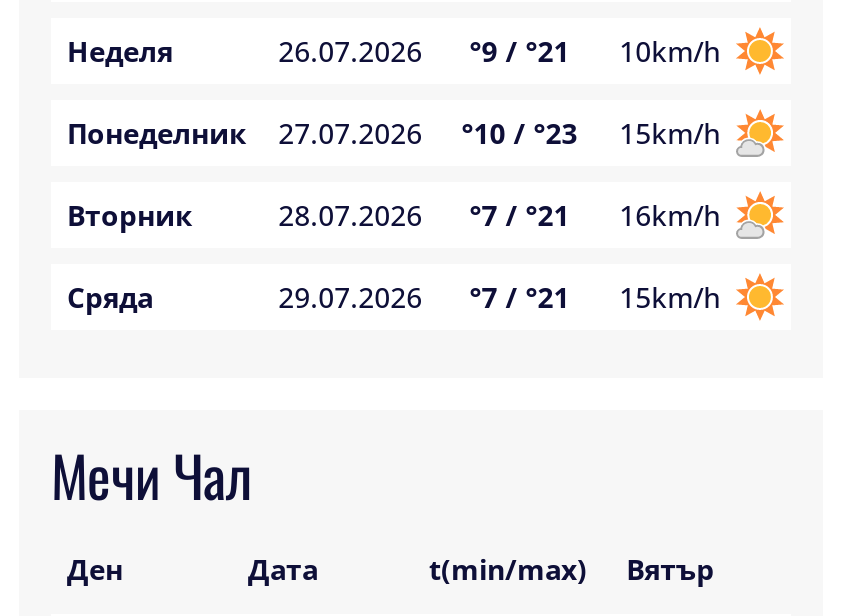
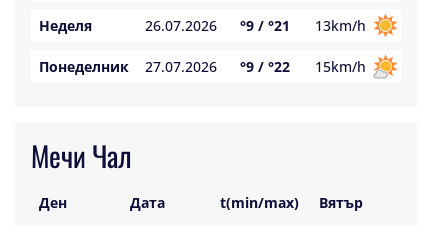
[278,32,721,70] 26.07.2026 °9 / °21 10km/h -> [145,16,366,35] 26.07.2026 °9 / °21 13km/h
[67,114,721,316] °10 / °23 | 15km/h | Вторник | 28.07.2026 | °7 / °21 | 16km/h | Сряда | 29.07.2026 | °7 / °21 -> [240,57,290,76] °9 / °22

